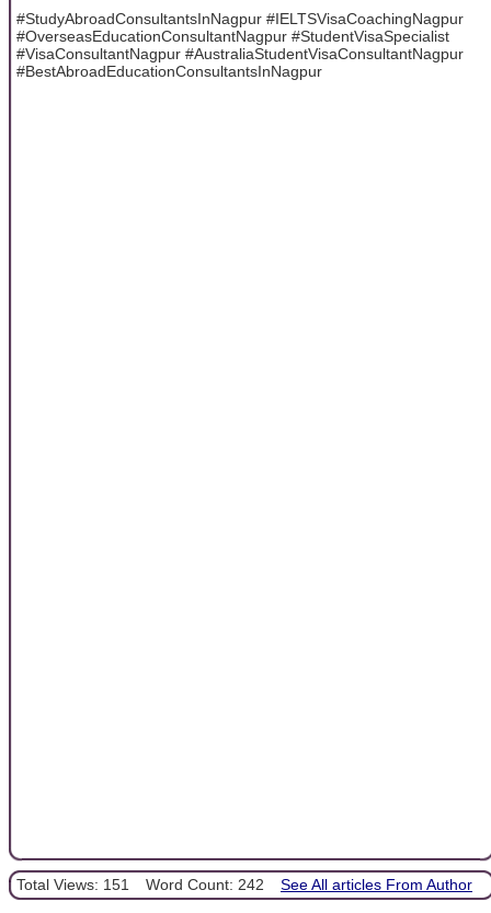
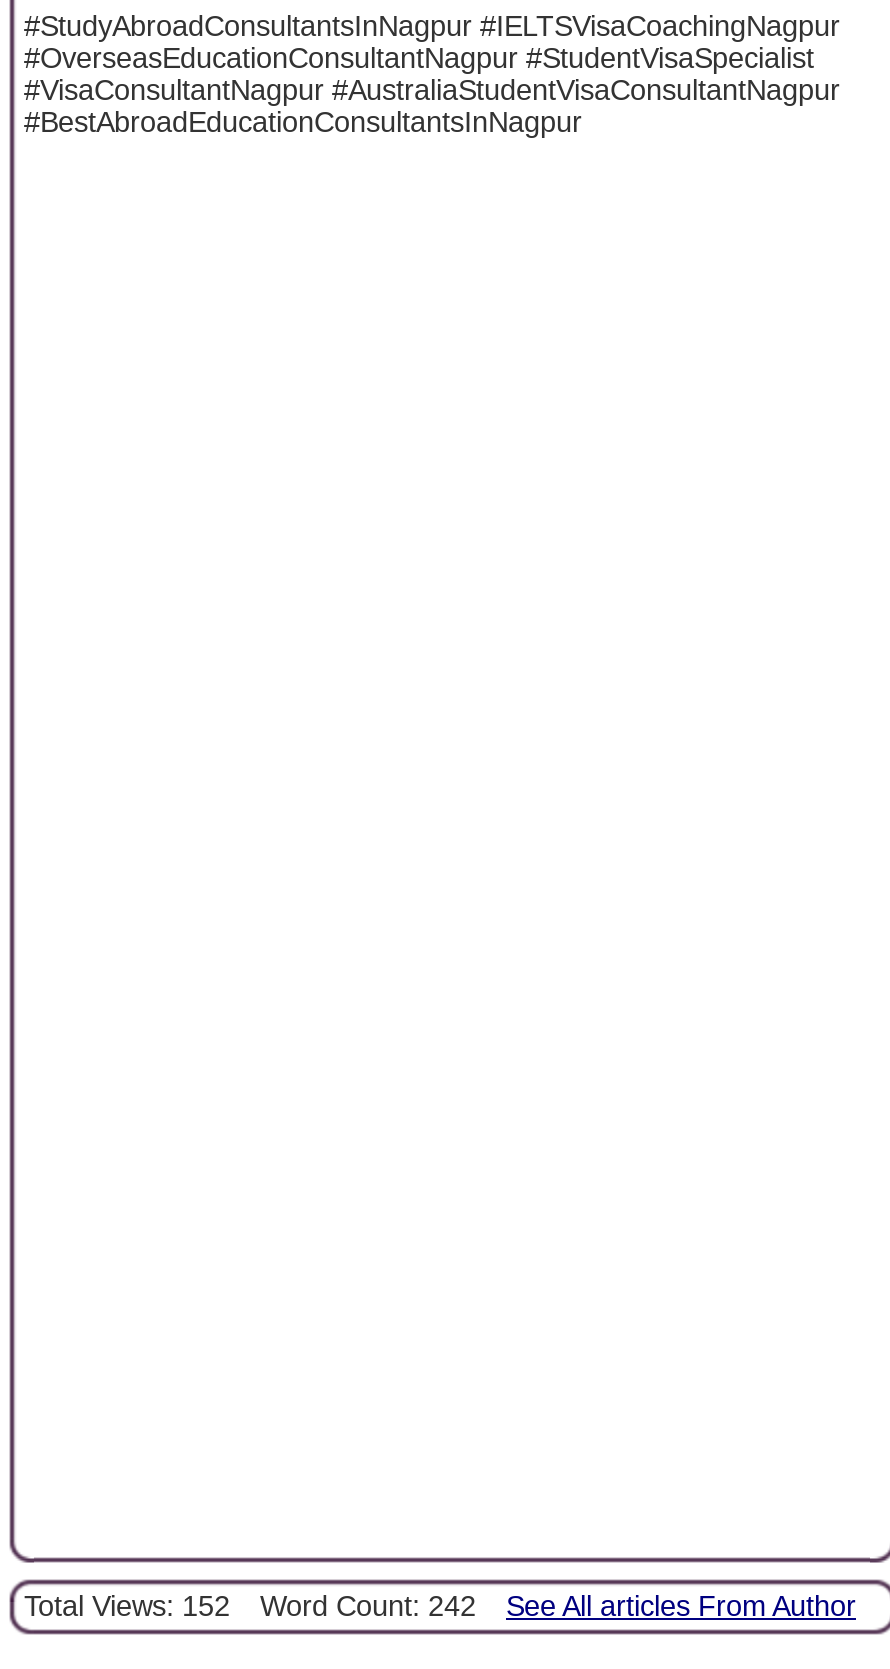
[16,875,472,893] Total Views: 151 Word Count: 242 See All articles From Author -> [24,1589,856,1621] Total Views: 152 Word Count: 242 See All articles From Author

